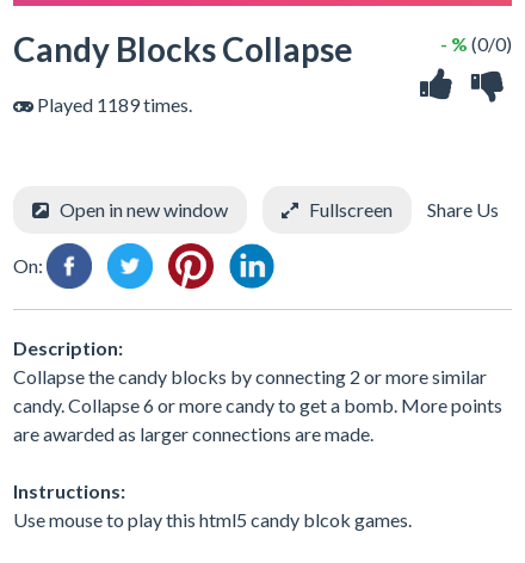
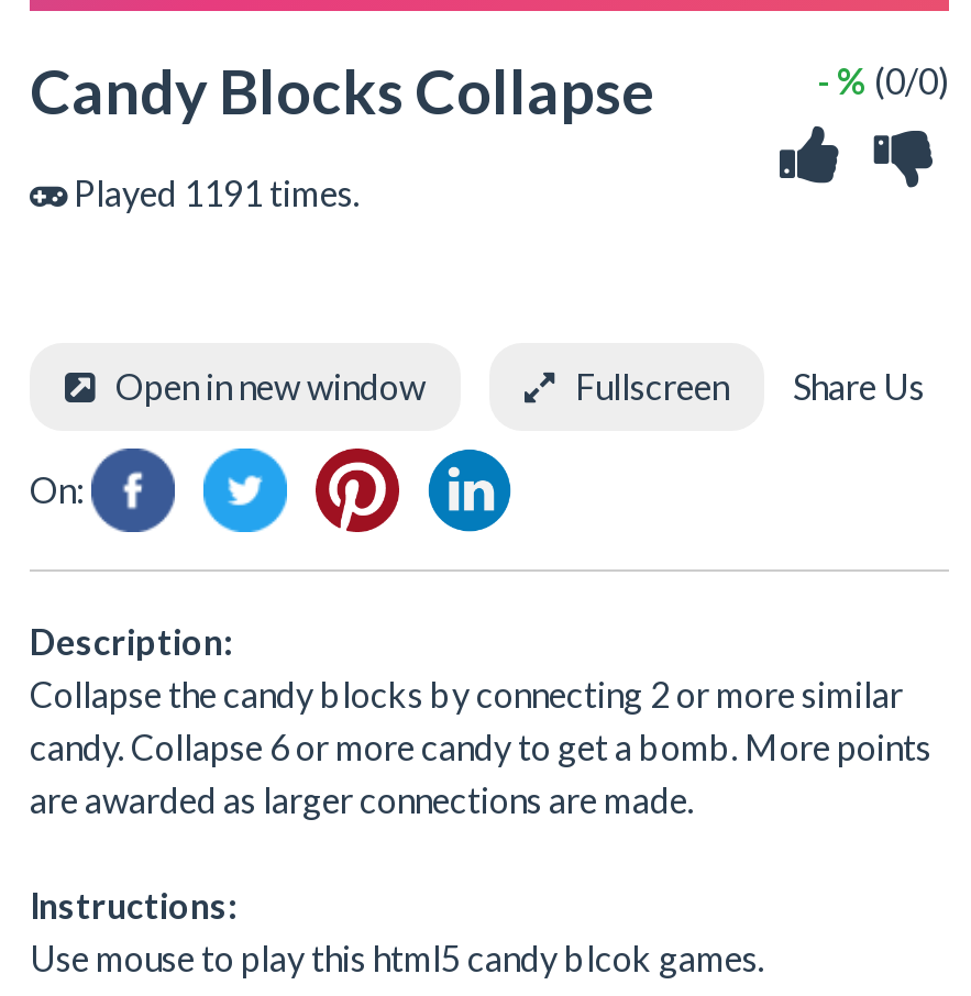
[33,93,192,116] Played 1189 times. -> [67,171,360,213] Played 1191 times.

